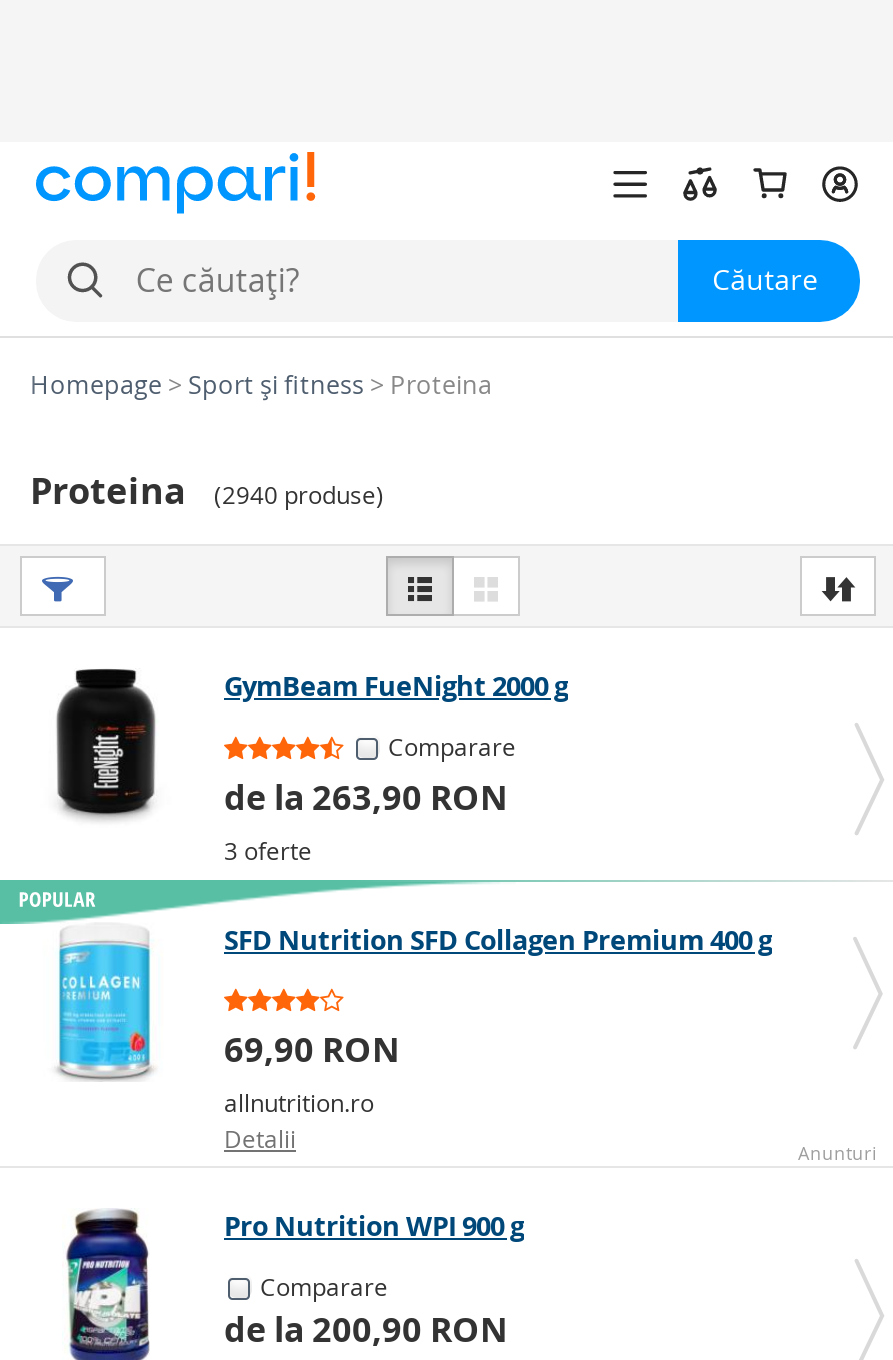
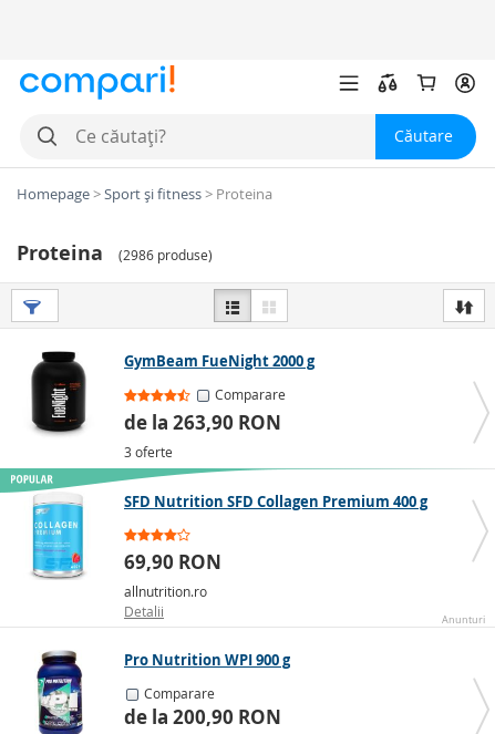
[30,465,384,515] Proteina (2940 produse) -> [17,239,213,266] Proteina (2986 produse)

